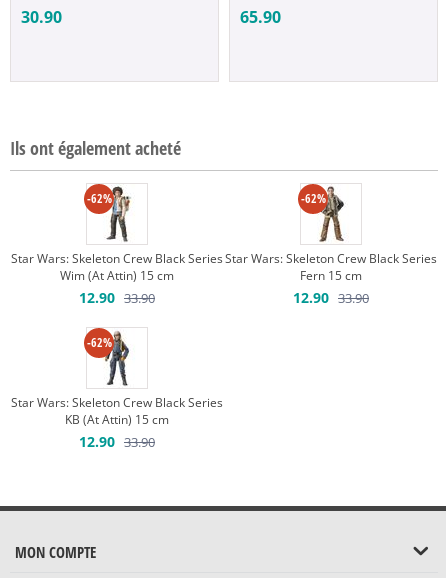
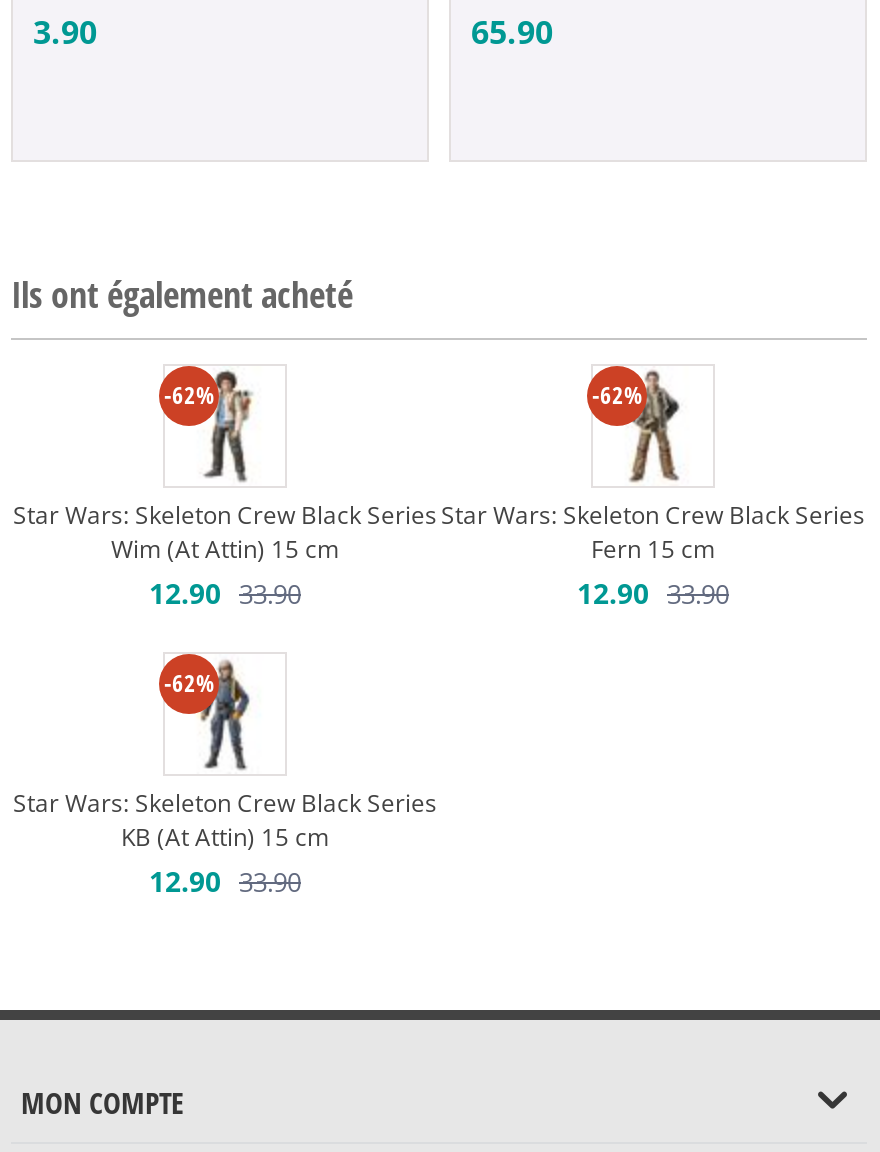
[21,6,62,28] 30.90 -> [33,10,97,54] 3.90

